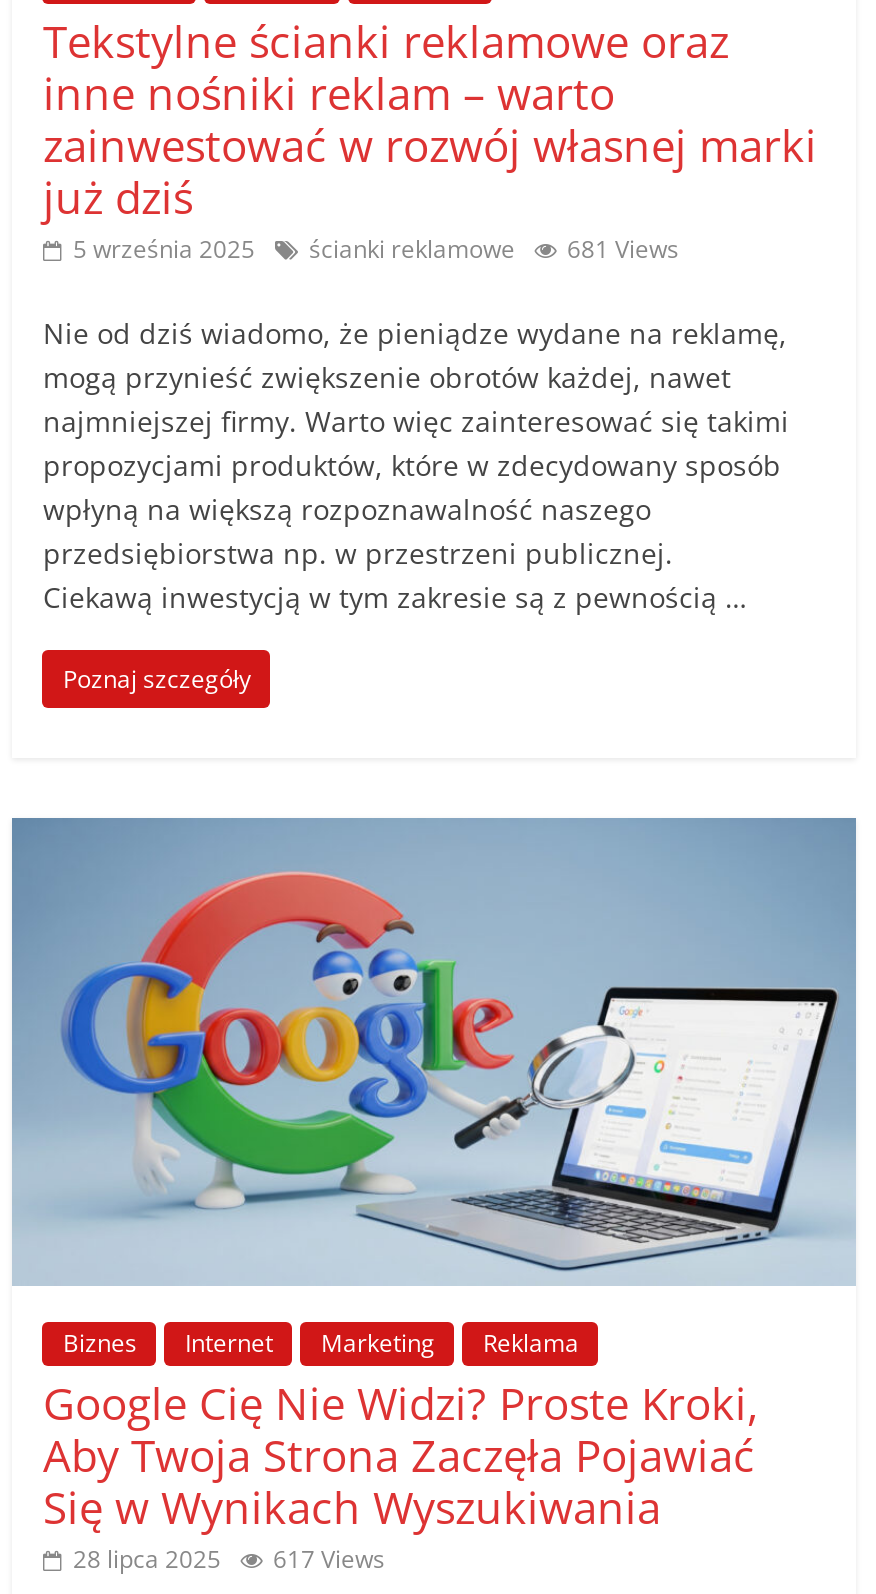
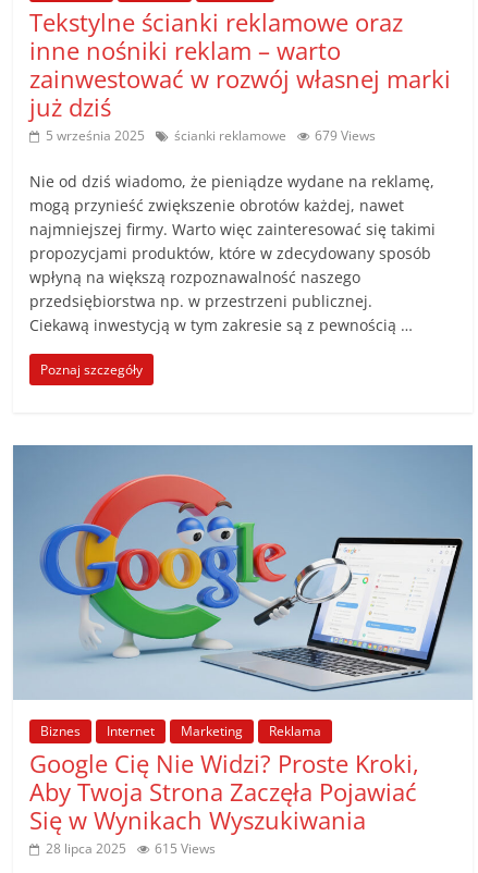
[73,232,679,266] 5 września 2025 ścianki reklamowe 681 Views -> [46,126,376,145] 5 września 2025 ścianki reklamowe 679 Views
[73,1543,385,1577] 28 lipca 2025 617 Views -> [46,840,216,858] 28 lipca 2025 615 Views

